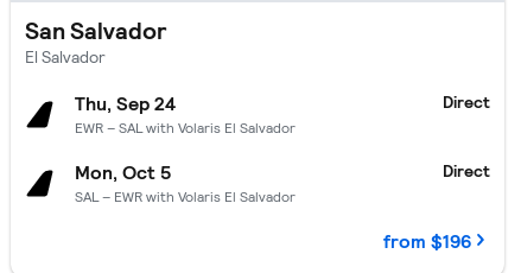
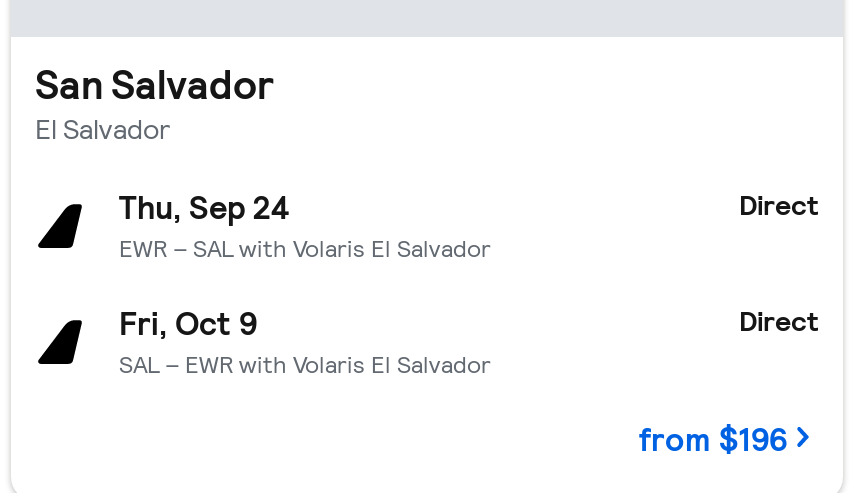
[75,162,171,184] Mon, Oct 5 -> [119,305,257,343] Fri, Oct 9

